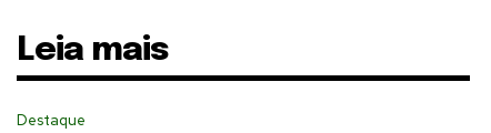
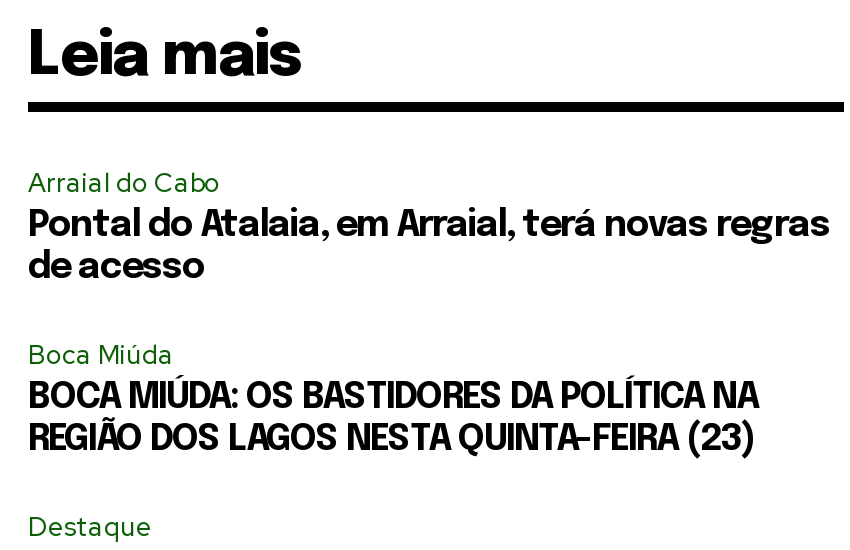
none -> [28,167,830,459] Arraial do Cabo | Pontal do Atalaia, em Arraial, terá novas regras | de acesso | Boca Miúda | BOCA MIÚDA: OS BASTIDORES DA POLÍTICA NA | REGIÃO DOS LAGOS NESTA QUINTA-FEIRA (23)

